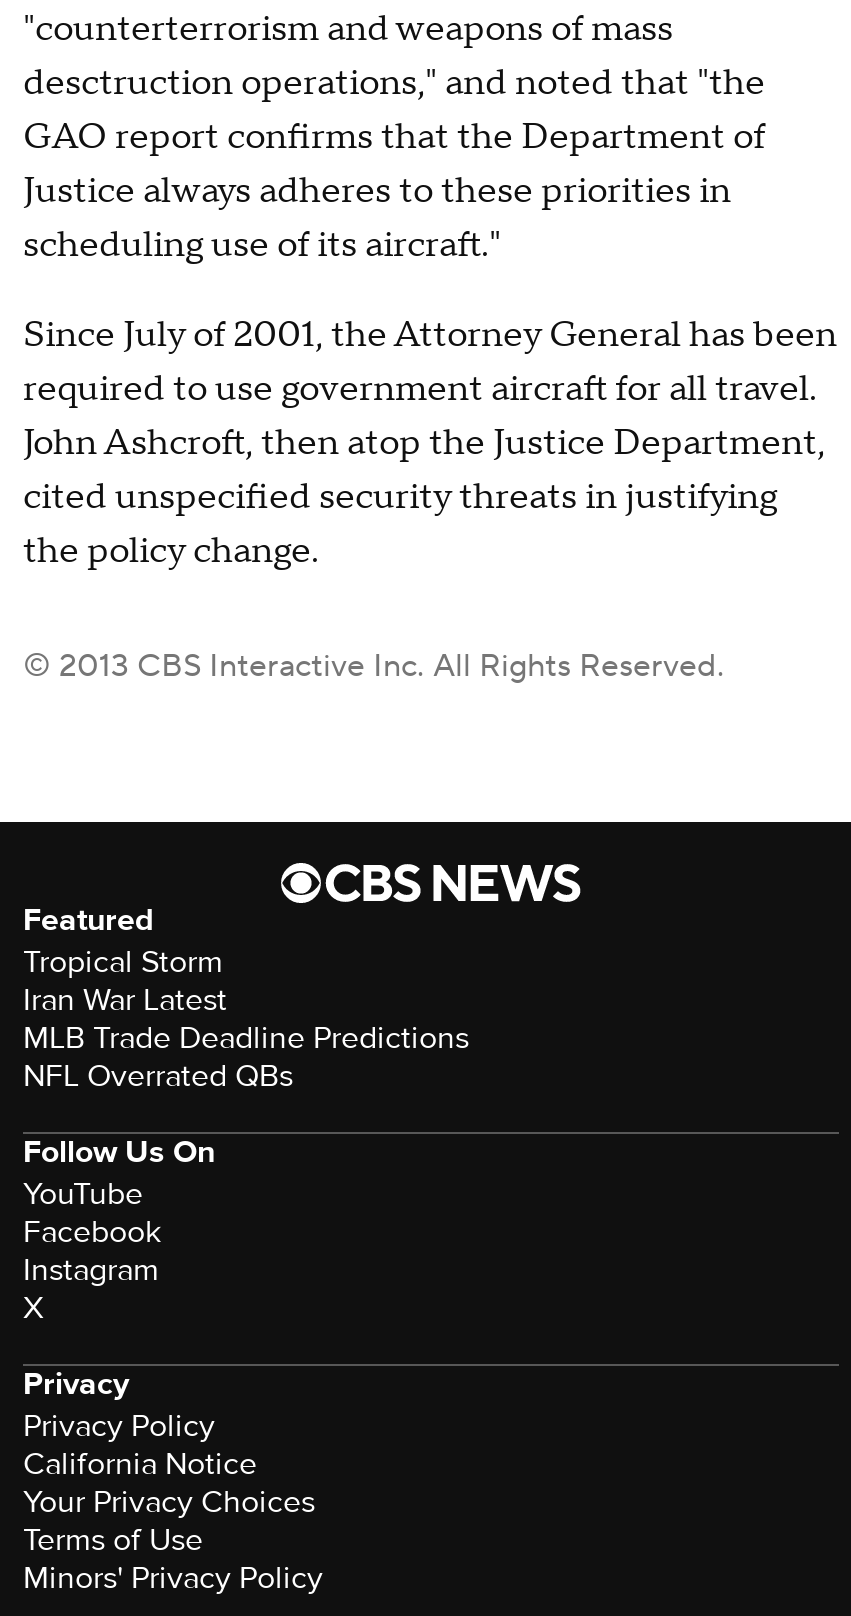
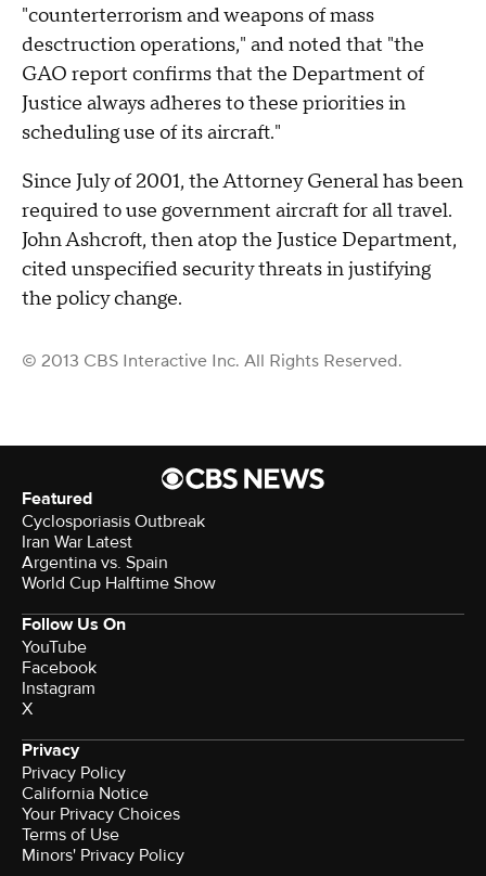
[23,942,223,982] Tropical Storm -> [22,511,205,533] Cyclosporiasis Outbreak
[23,1018,469,1096] MLB Trade Deadline Predictions | NFL Overrated QBs -> [22,552,216,594] Argentina vs. Spain | World Cup Halftime Show

